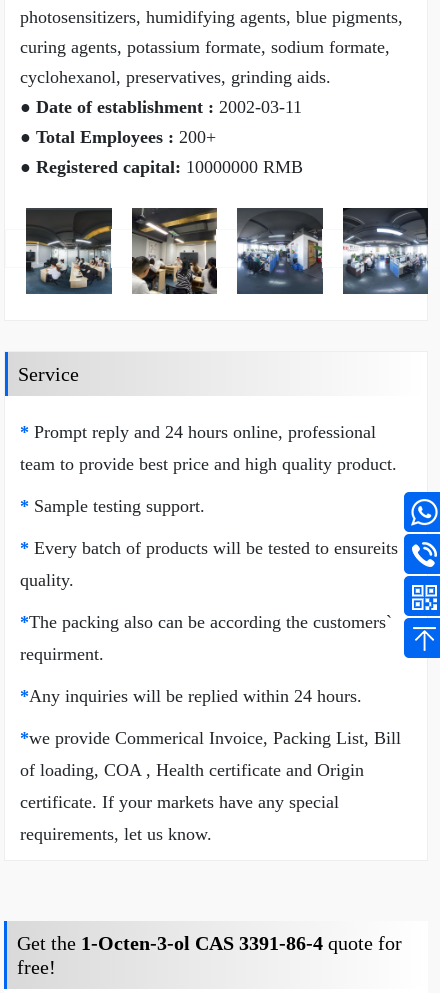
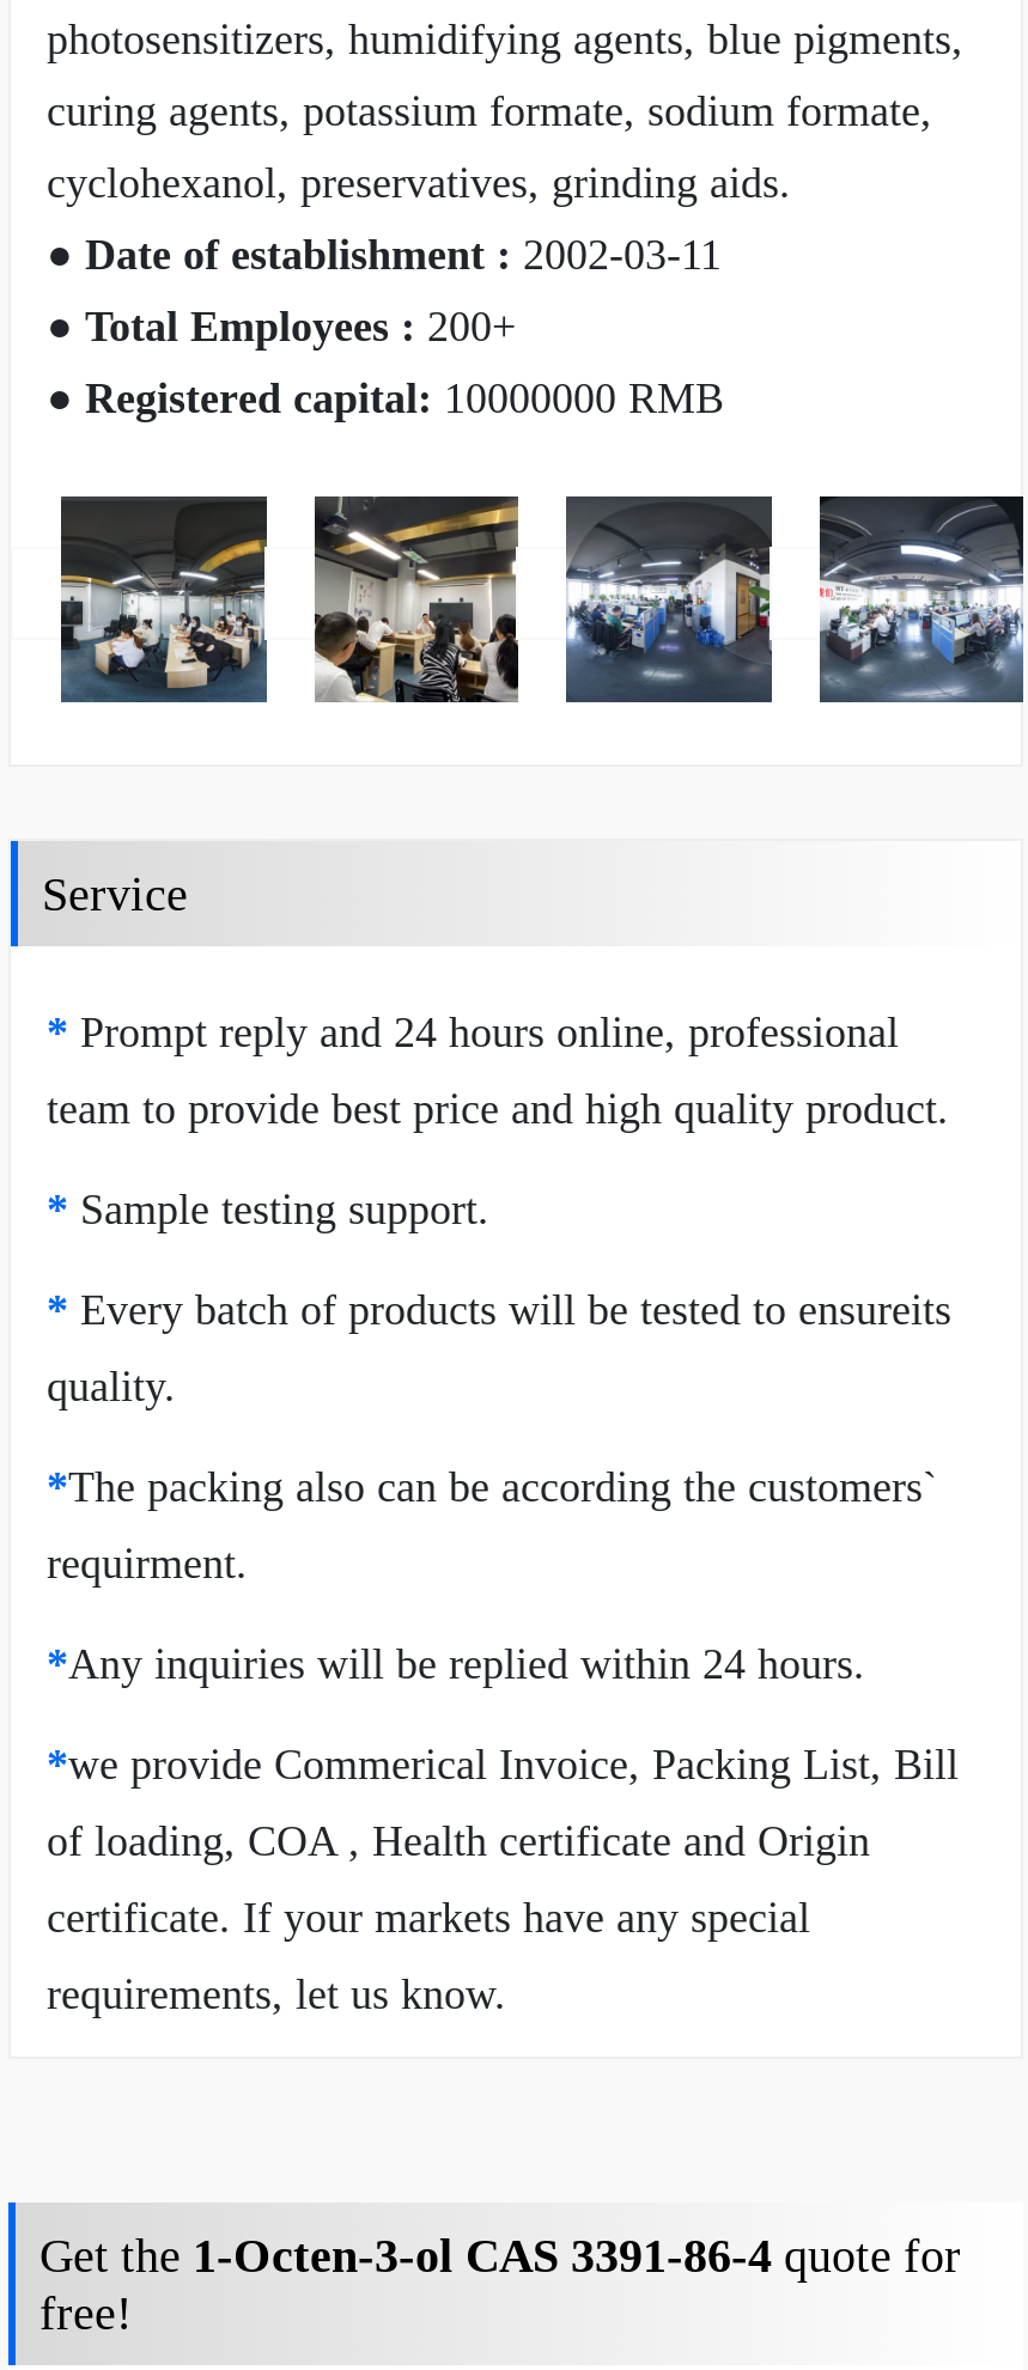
[403,491,437,659] [image] -> none

